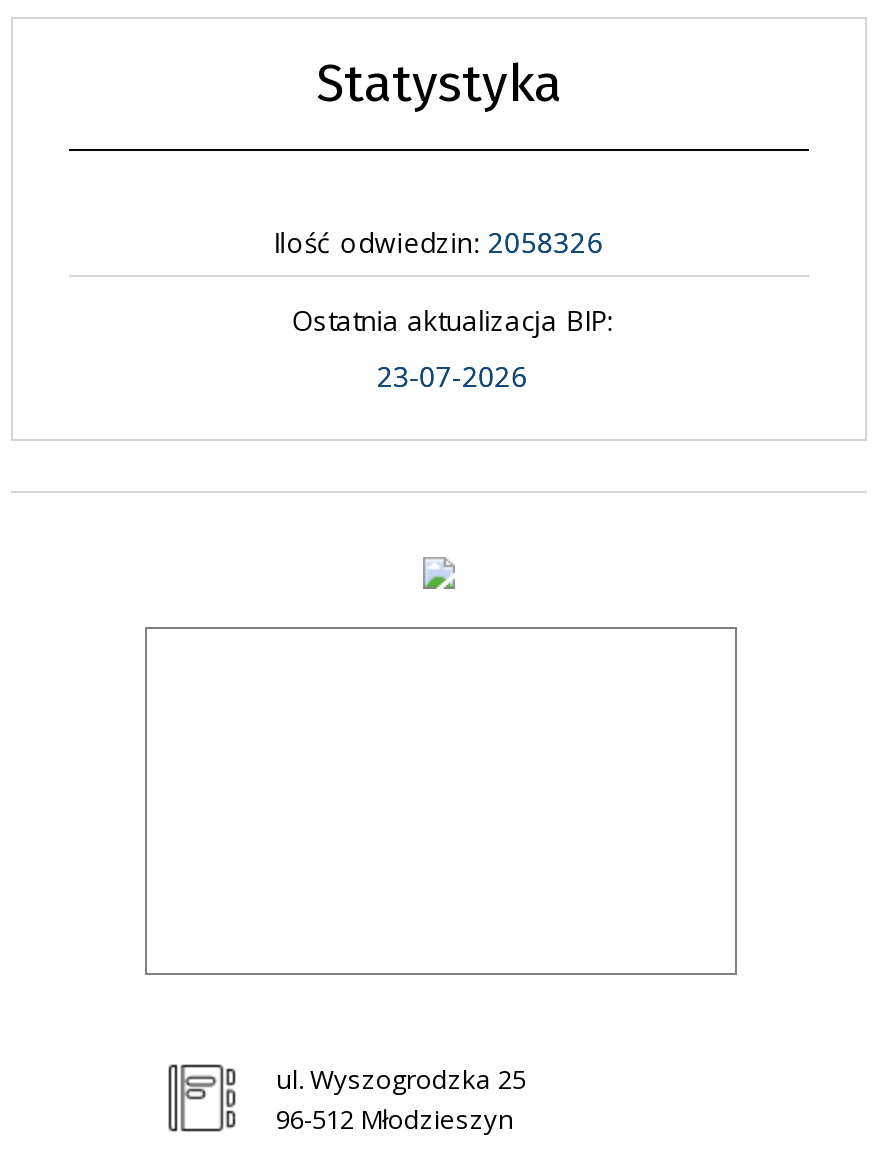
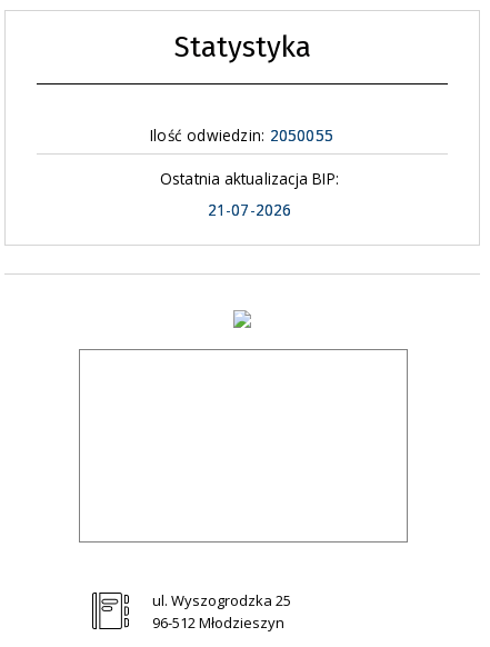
[273,224,603,262] Ilość odwiedzin: 2058326 -> [150,125,333,146] Ilość odwiedzin: 2050055
[377,358,527,396] 23-07-2026 -> [208,199,291,220] 21-07-2026

